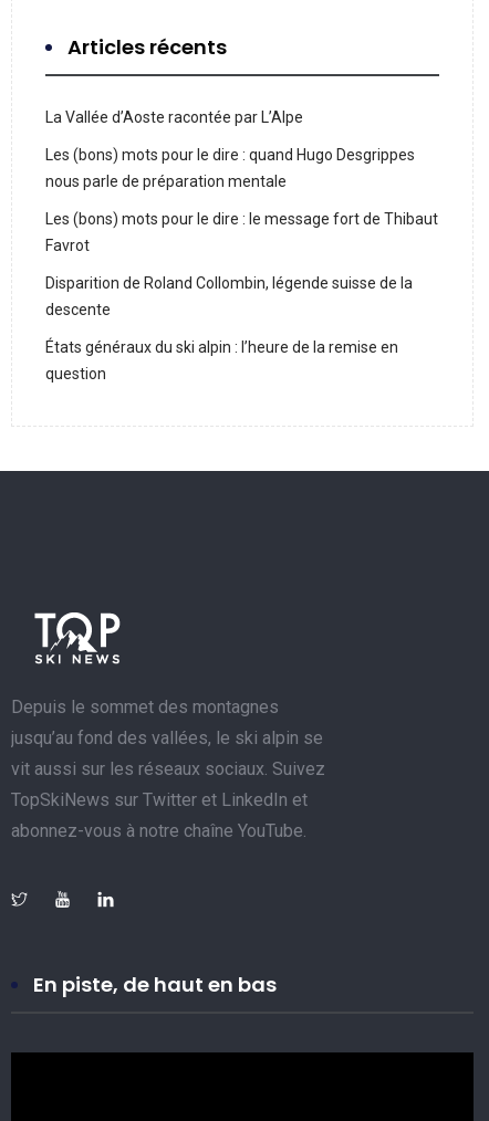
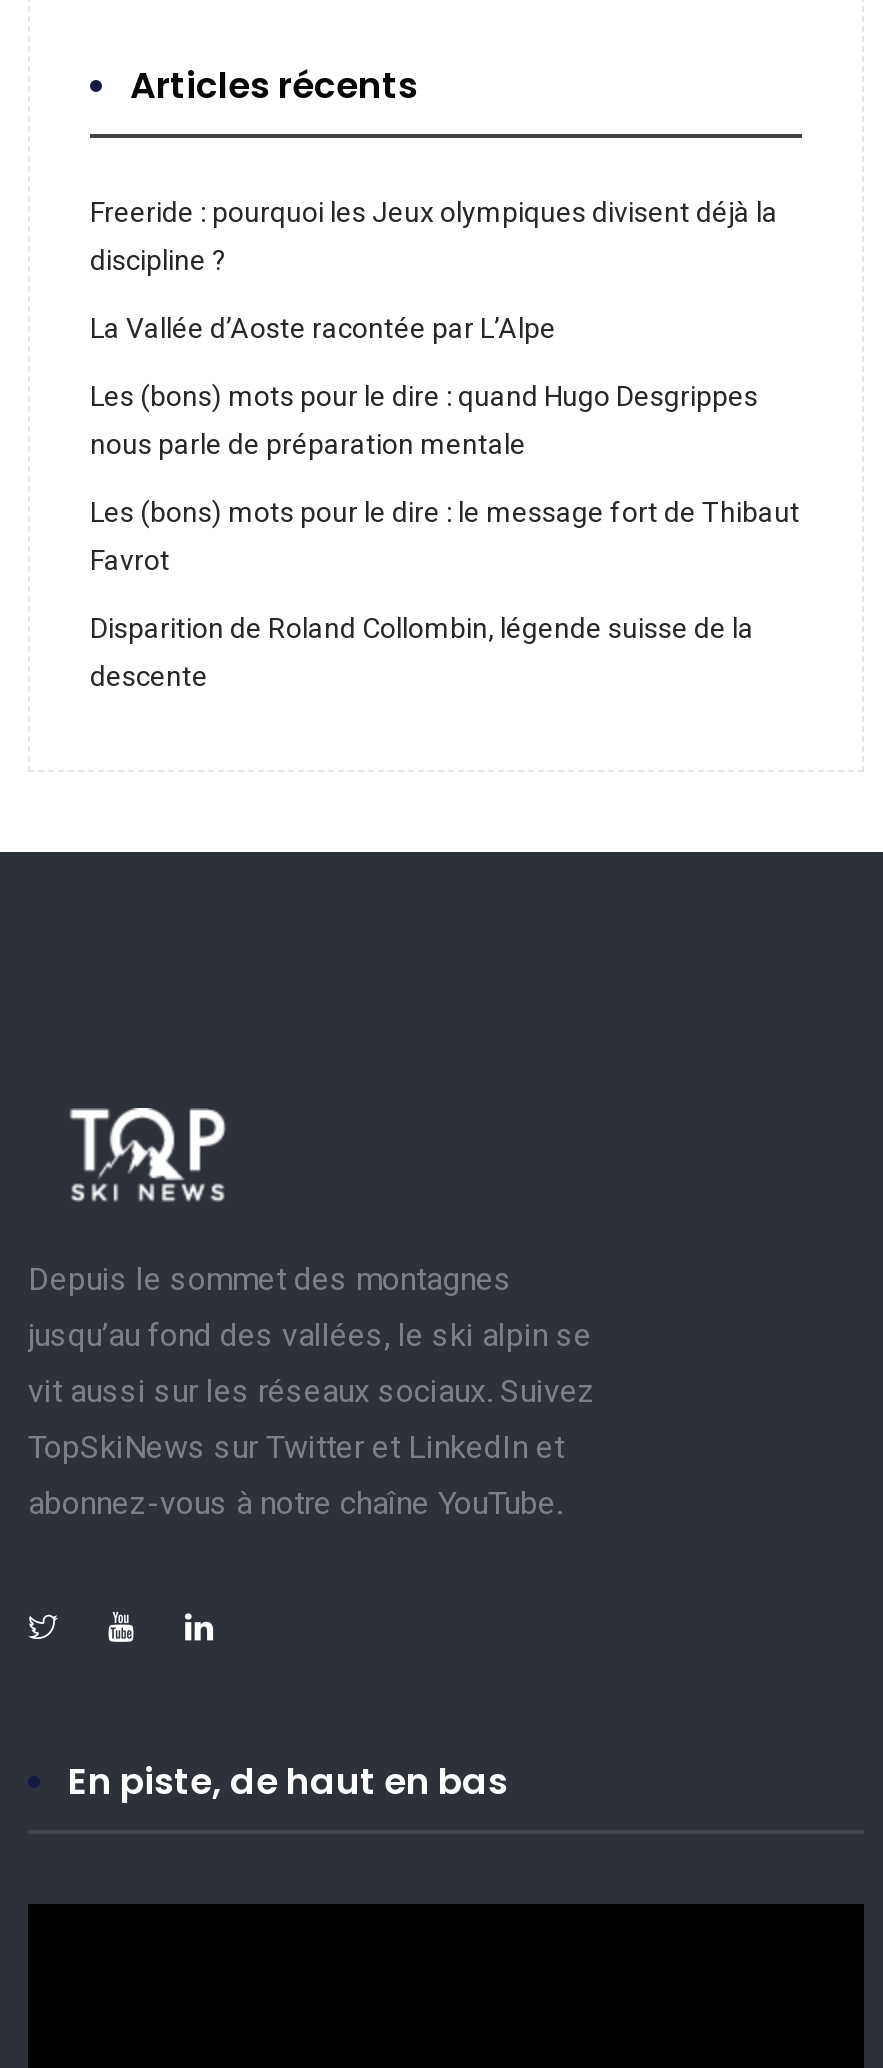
none -> [90,195,778,275] Freeride : pourquoi les Jeux olympiques divisent déjà la | discipline ?
moved [45,108,438,318] -> [90,311,800,691]: La Vallée d’Aoste racontée par L’Alpe | Les (bons) mots pour le dire : quand Hugo Desgrippes | nous parle de préparation mentale | Les (bons) mots pour le dire : le message fort de Thibaut | Favrot | Disparition de Roland Collombin, légende suisse de la | descente
[45,338,398,382] États généraux du ski alpin : l’heure de la remise en | question -> none

